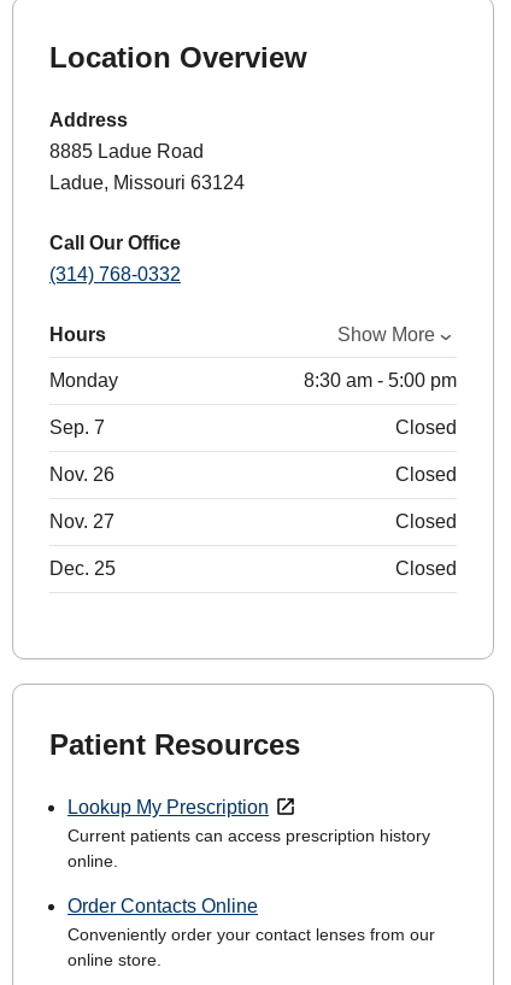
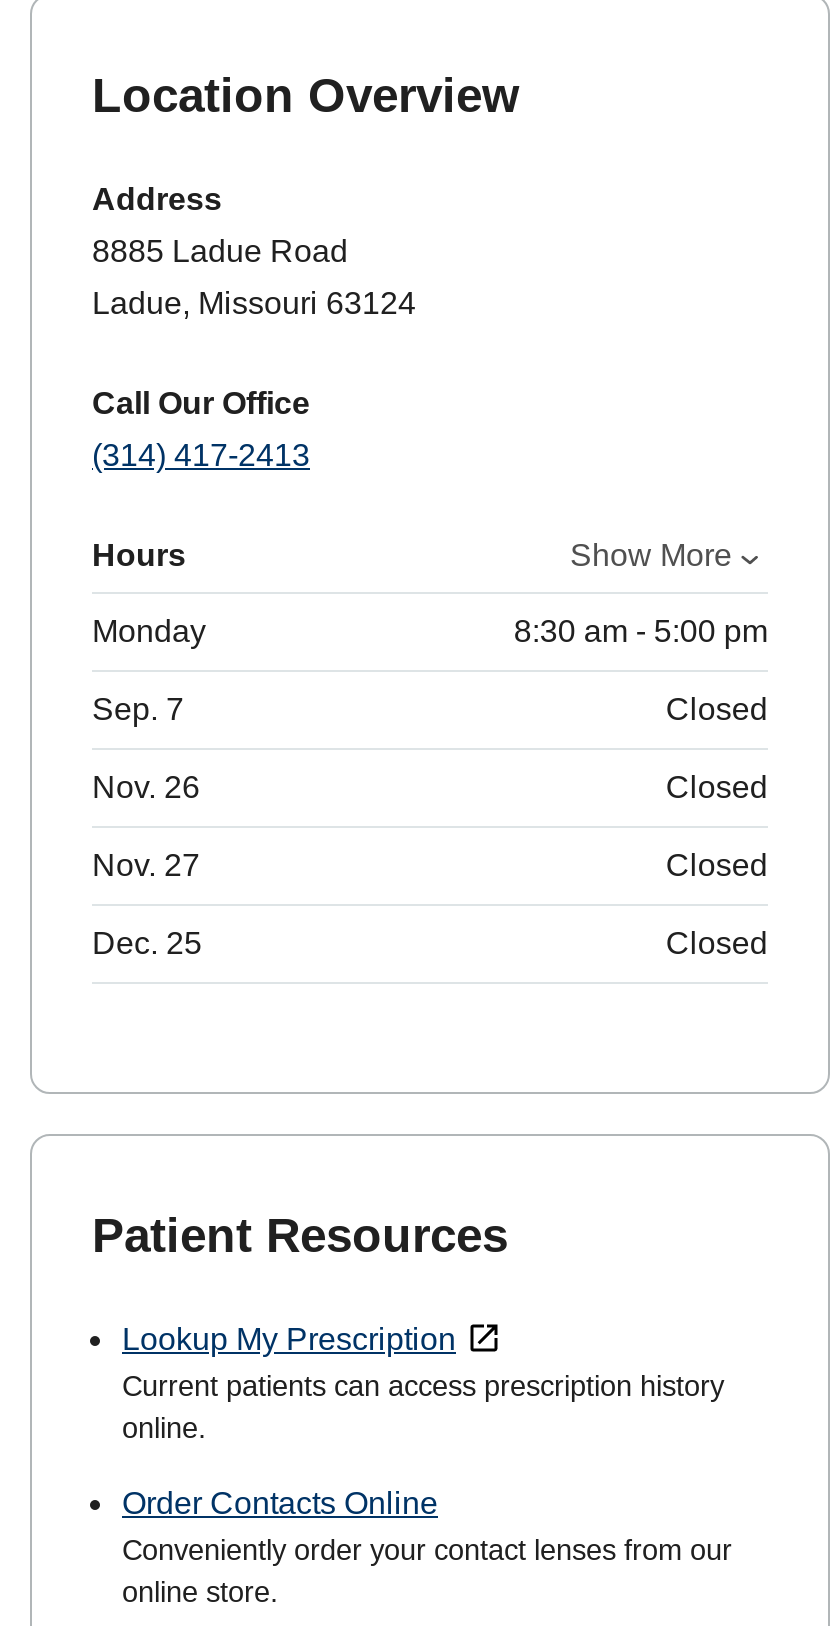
[49,264,181,285] (314) 768-0332 -> [92,439,310,473] (314) 417-2413

